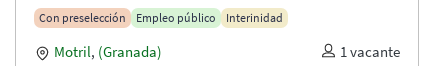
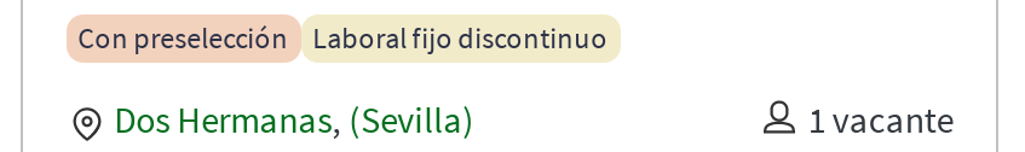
[136,10,283,25] Empleo público | Interinidad -> [312,19,608,55] Laboral fijo discontinuo
[54,42,162,61] Motril, (Granada) -> [114,96,475,142] Dos Hermanas, (Sevilla)

